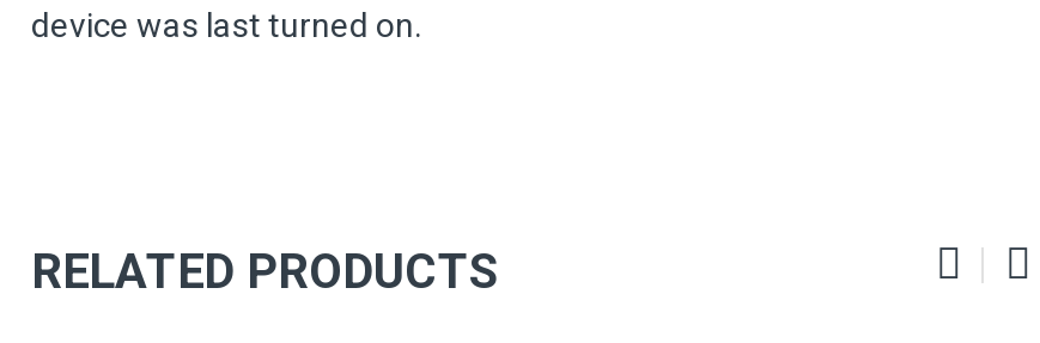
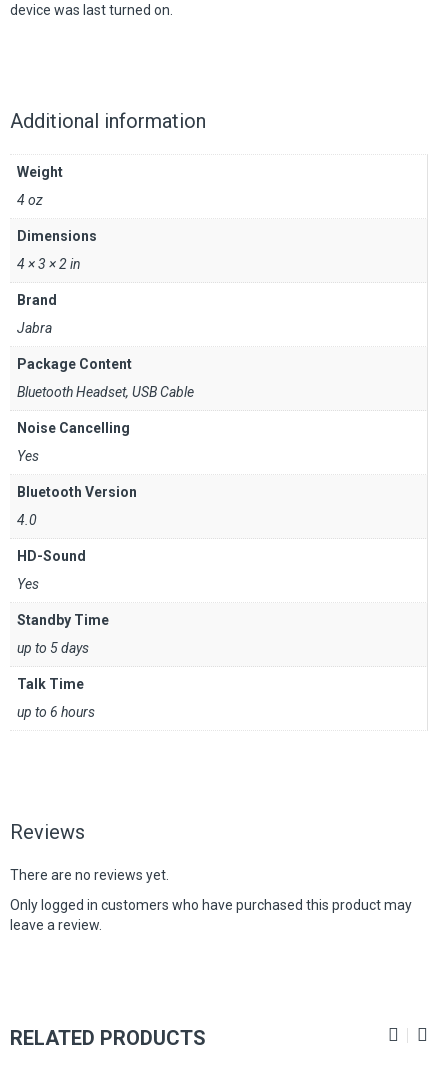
none -> [10,109,206,720] Additional information | Weight | 4 oz | Dimensions | 4 × 3 × 2 in | Brand | Jabra | Package Content | Bluetooth Headset, USB Cable | Noise Cancelling | Yes | Bluetooth Version | 4.0 | HD-Sound | Yes | Standby Time | up to 5 days | Talk Time | up to 6 hours
none -> [10,820,412,933] Reviews | There are no reviews yet. | Only logged in customers who have purchased this product may | leave a review.

